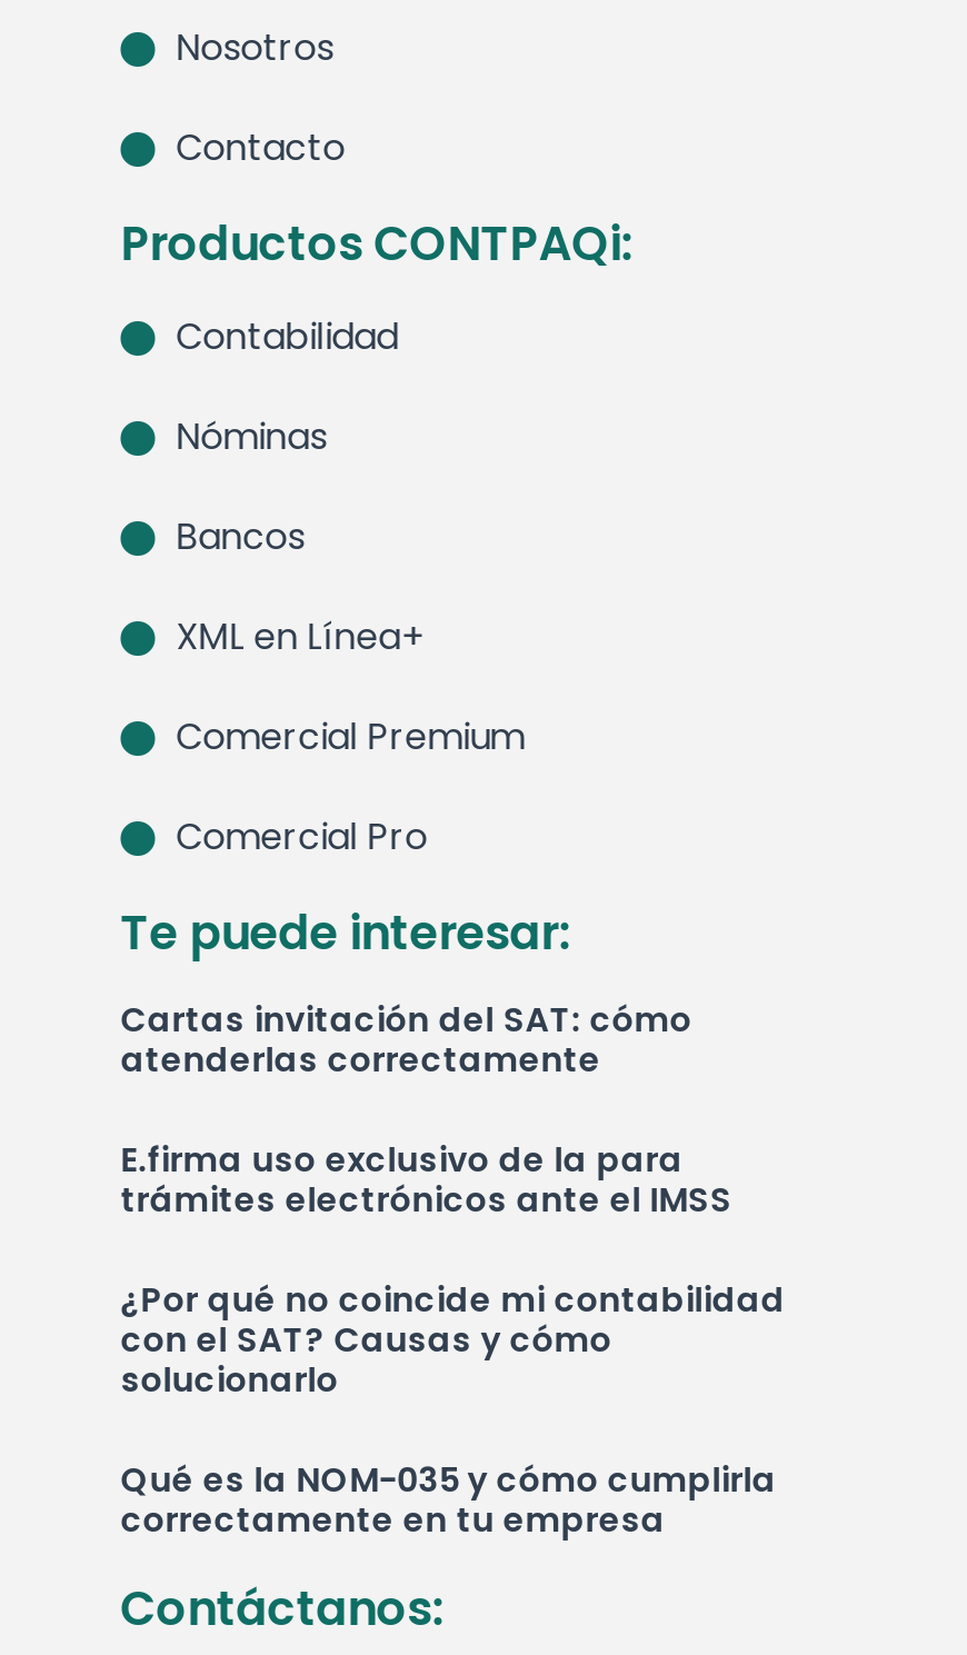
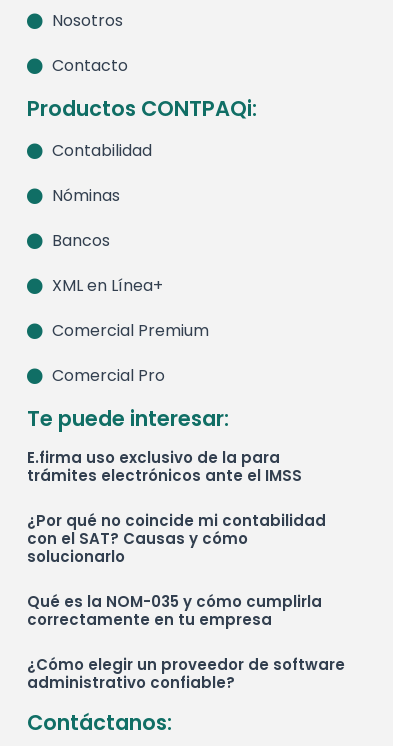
[121,996,692,1083] Cartas invitación del SAT: cómo | atenderlas correctamente -> none
moved [121,1136,785,1543] -> [27,447,326,630]: E.firma uso exclusivo de la para | trámites electrónicos ante el IMSS | ¿Por qué no coincide mi contabilidad | con el SAT? Causas y cómo | solucionarlo | Qué es la NOM-035 y cómo cumplirla | correctamente en tu empresa
none -> [27,654,345,693] ¿Cómo elegir un proveedor de software | administrativo confiable?

